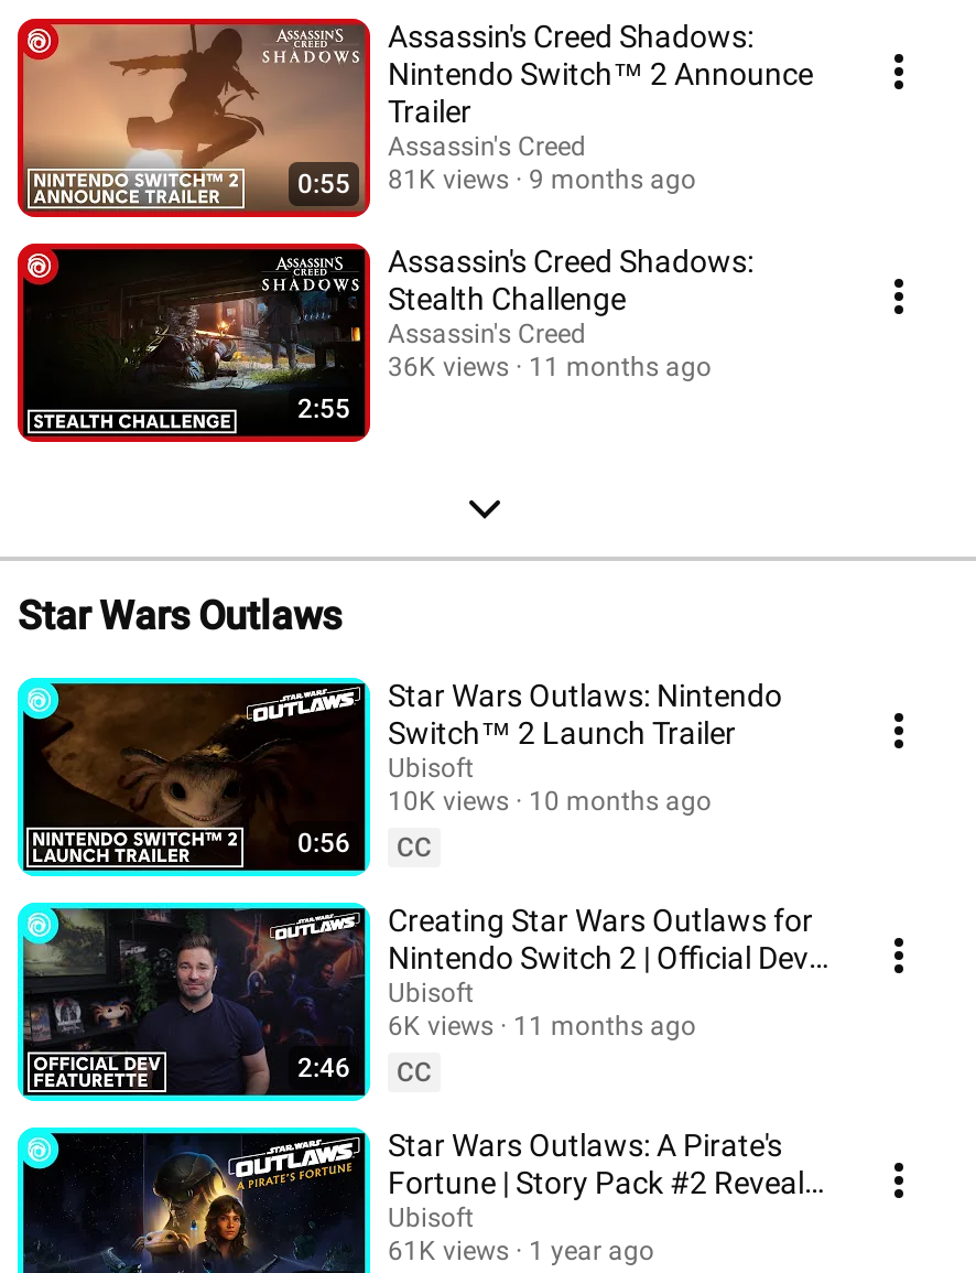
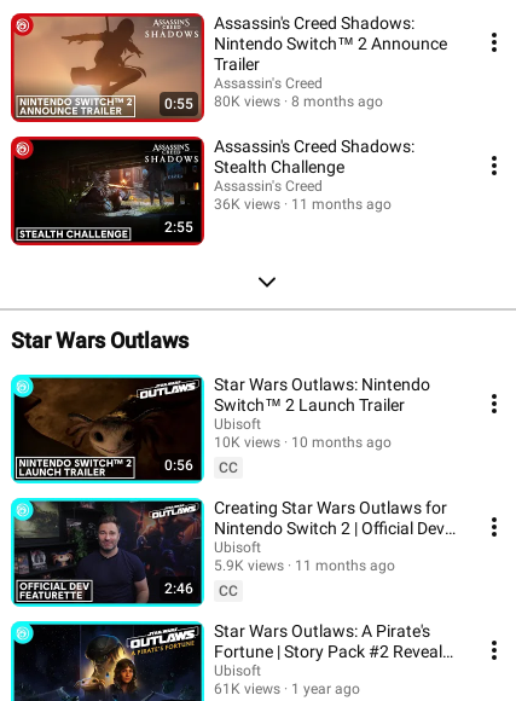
[388,163,509,194] 81K views -> [214,92,280,109] 80K views
[529,163,696,194] 9 months ago -> [291,92,383,109] 8 months ago
[388,1010,696,1040] 6K views 11 months ago -> [214,557,395,573] 5.9K views 11 months ago

